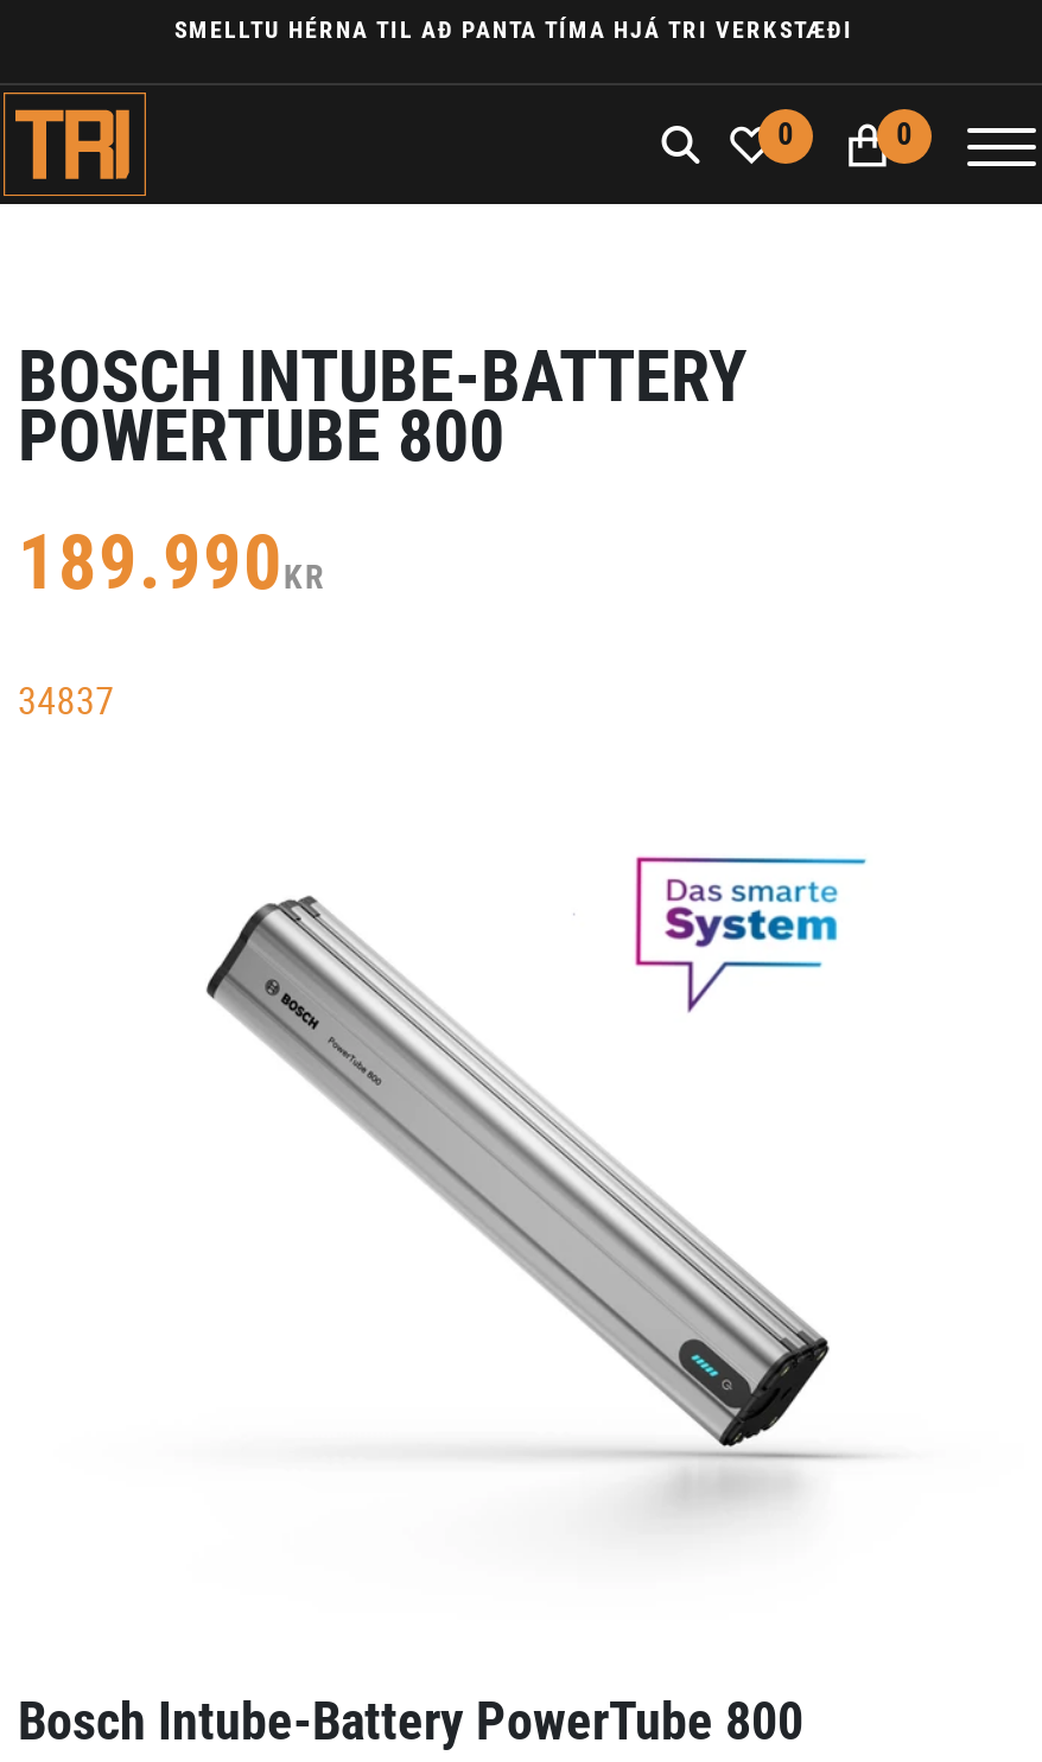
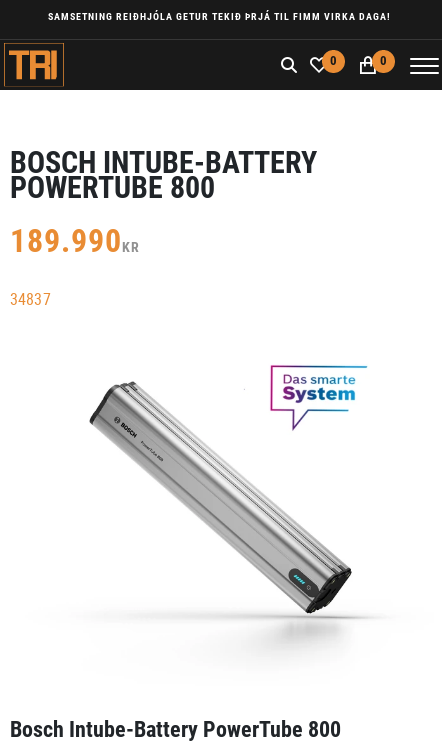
[174,17,853,43] SMELLTU HÉRNA TIL AÐ PANTA TÍMA HJÁ TRI VERKSTÆÐI -> [47,11,390,22] SAMSETNING REIÐHJÓLA GETUR TEKIÐ ÞRJÁ TIL FIMM VIRKA DAGA!

